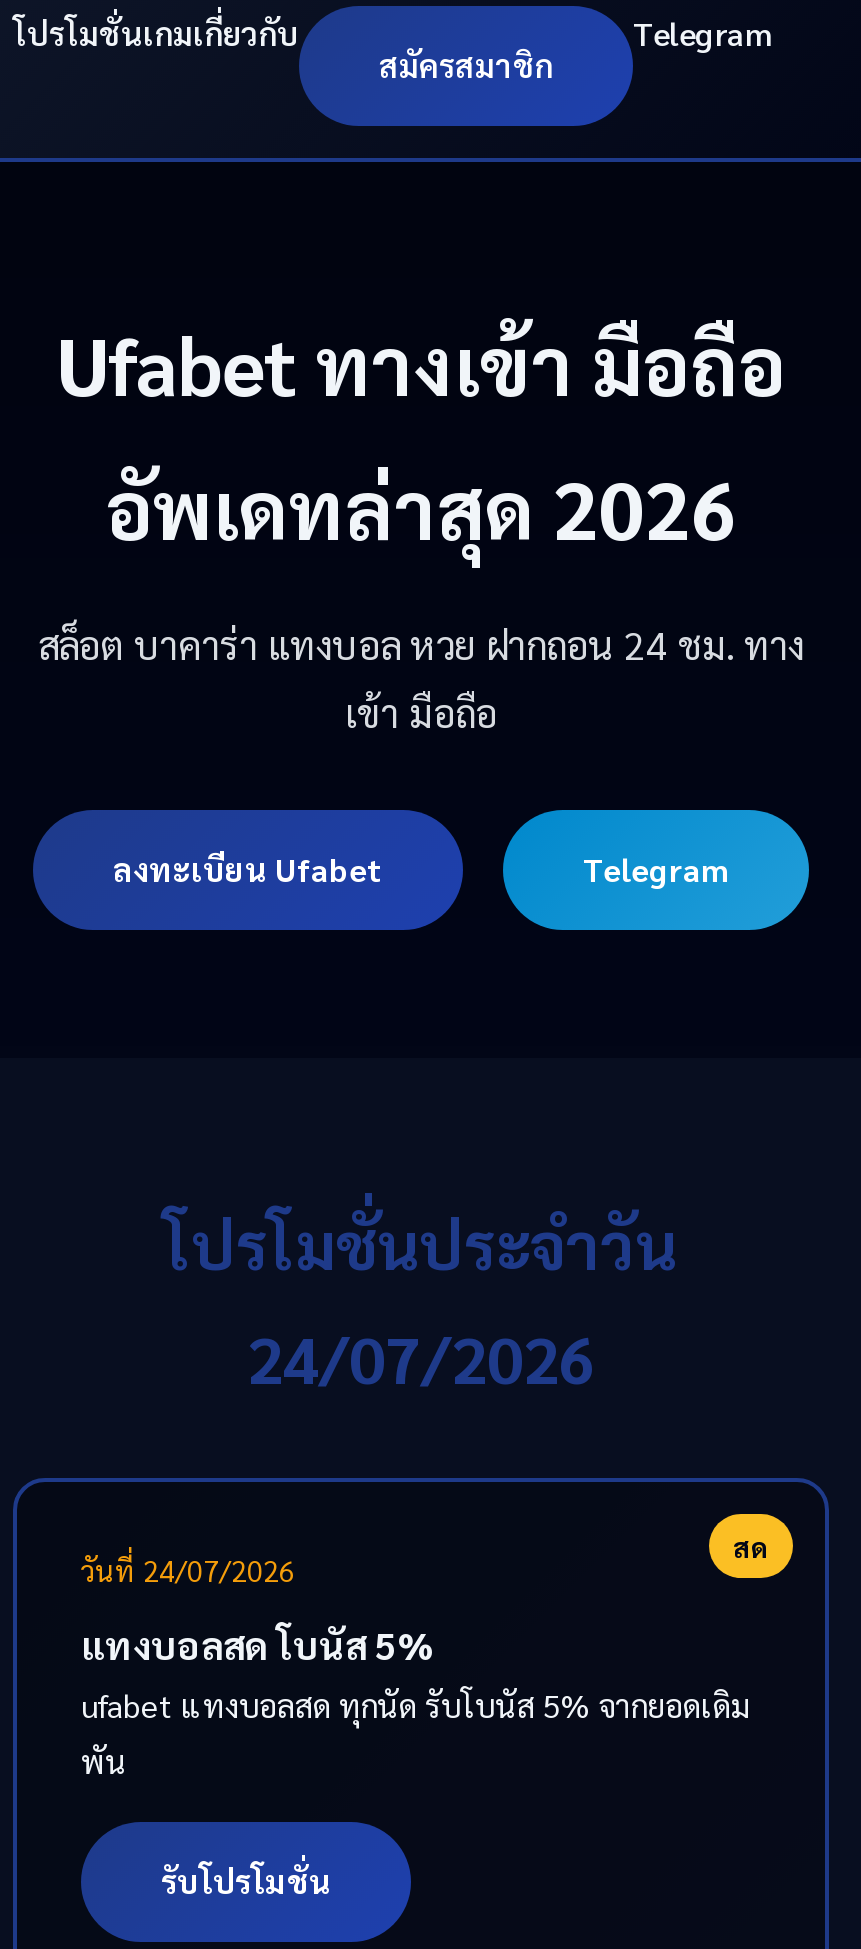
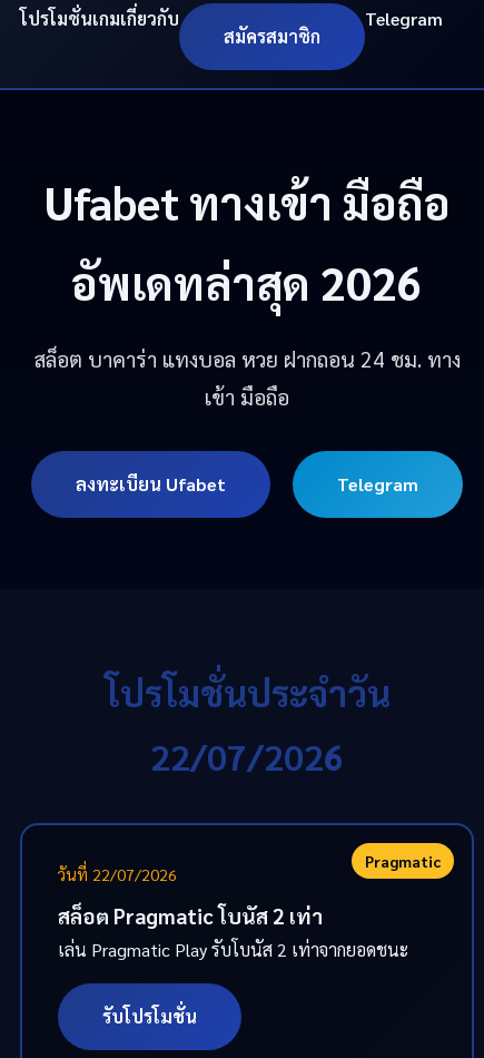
[247,1316,595,1398] 24/07/2026 -> [150,733,344,778] 22/07/2026
[81,1528,769,1588] สด | วันที่ 24/07/2026 -> [58,851,441,884] Pragmatic | วันที่ 22/07/2026
[81,1620,751,1782] แทงบอลสด โบนัส 5% | ufabet แทงบอลสด ทุกนัด รับโบนัส 5% จากยอดเดิม | พัน -> [58,902,408,961] สล็อต Pragmatic โบนัส 2 เท่า | เล่น Pragmatic Play รับโบนัส 2 เท่าจากยอดชนะ

